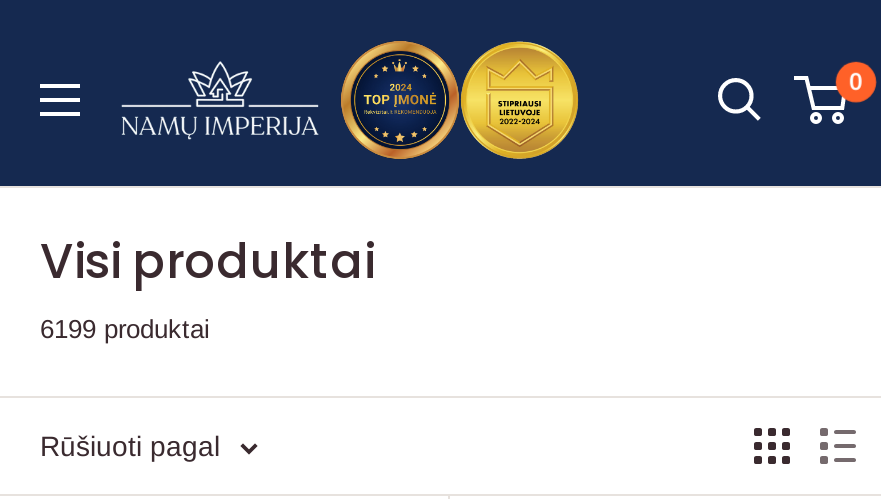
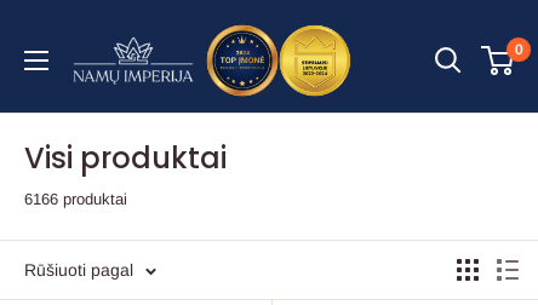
[40,314,210,344] 6199 produktai -> [24,190,127,208] 6166 produktai

